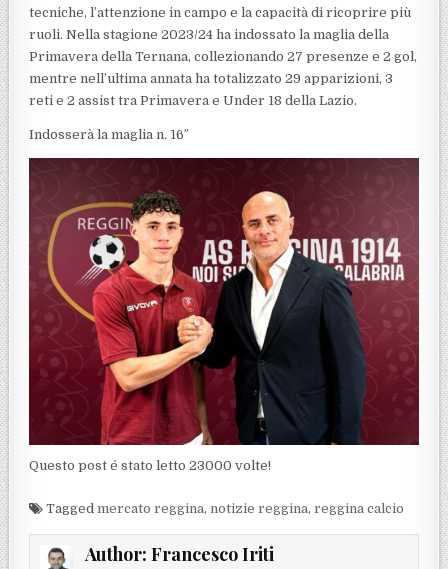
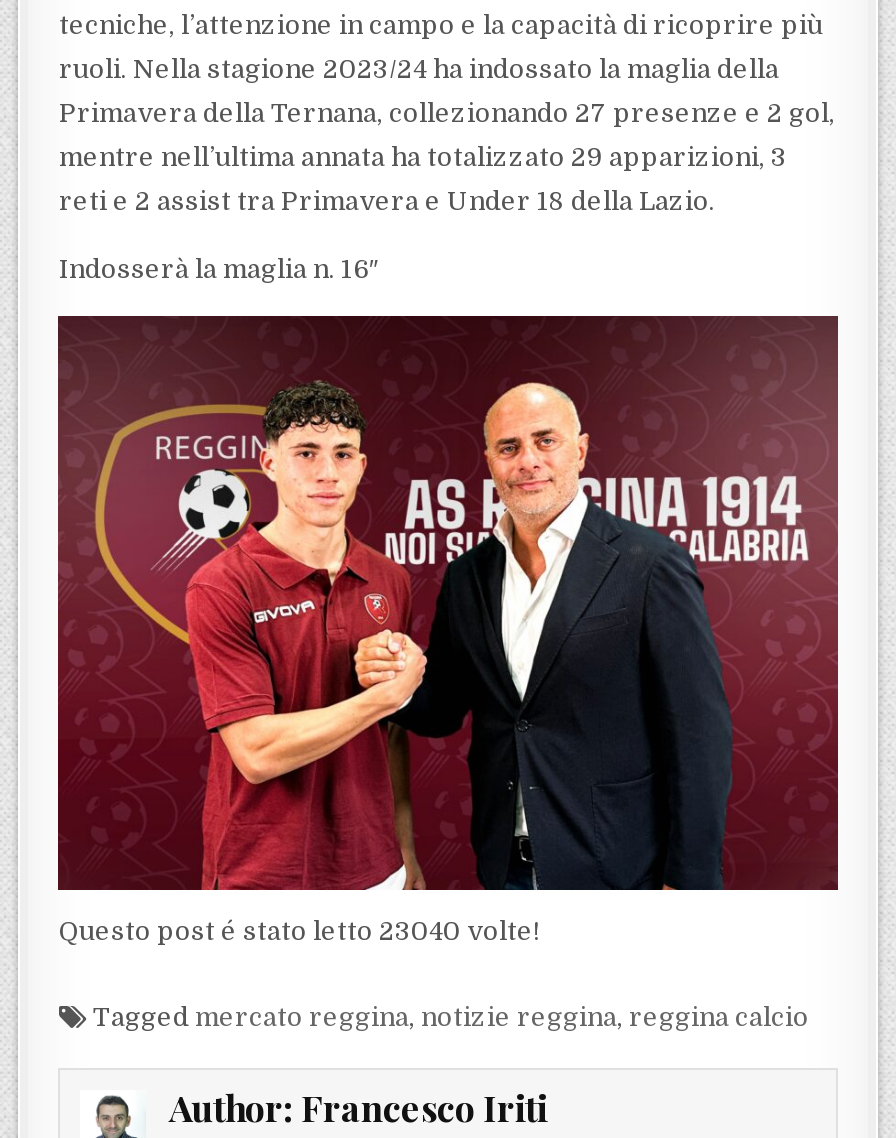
[29,458,271,473] Questo post é stato letto 23000 volte! -> [59,916,539,946] Questo post é stato letto 23040 volte!

